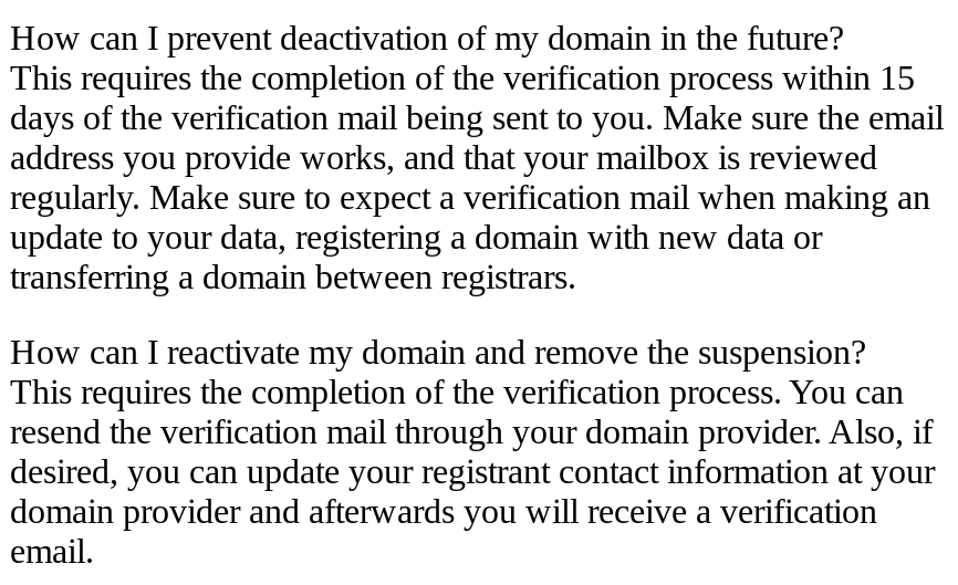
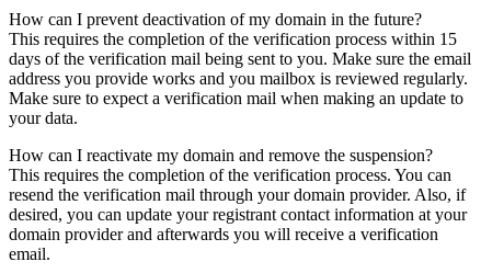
[10,138,930,295] address you provide works, and that your mailbox is reviewed | regularly. Make sure to expect a verification mail when making an | update to your data, registering a domain with new data or | transferring a domain between registrars. -> [9,69,468,128] address you provide works and you mailbox is reviewed regularly. | Make sure to expect a verification mail when making an update to | your data.

